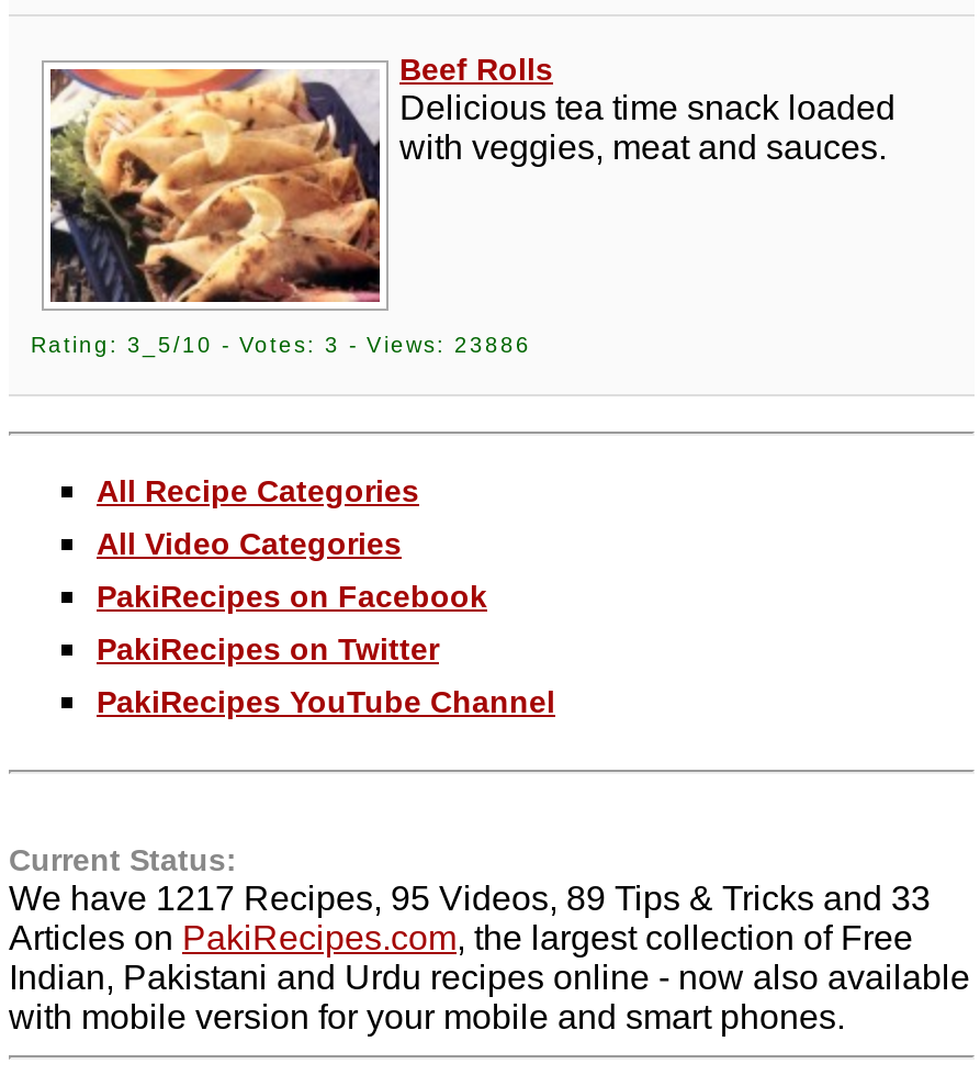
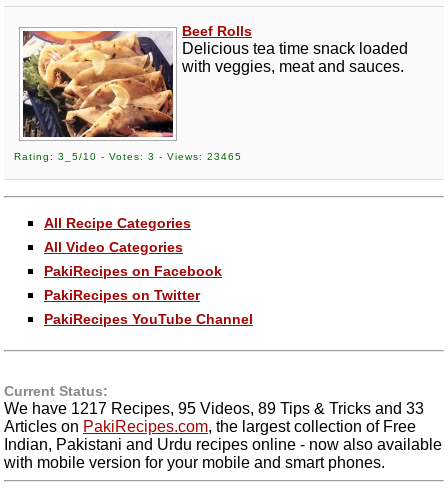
[31,333,531,357] Rating: 3_5/10 - Votes: 3 - Views: 23886 -> [14,151,242,162] Rating: 3_5/10 - Votes: 3 - Views: 23465

